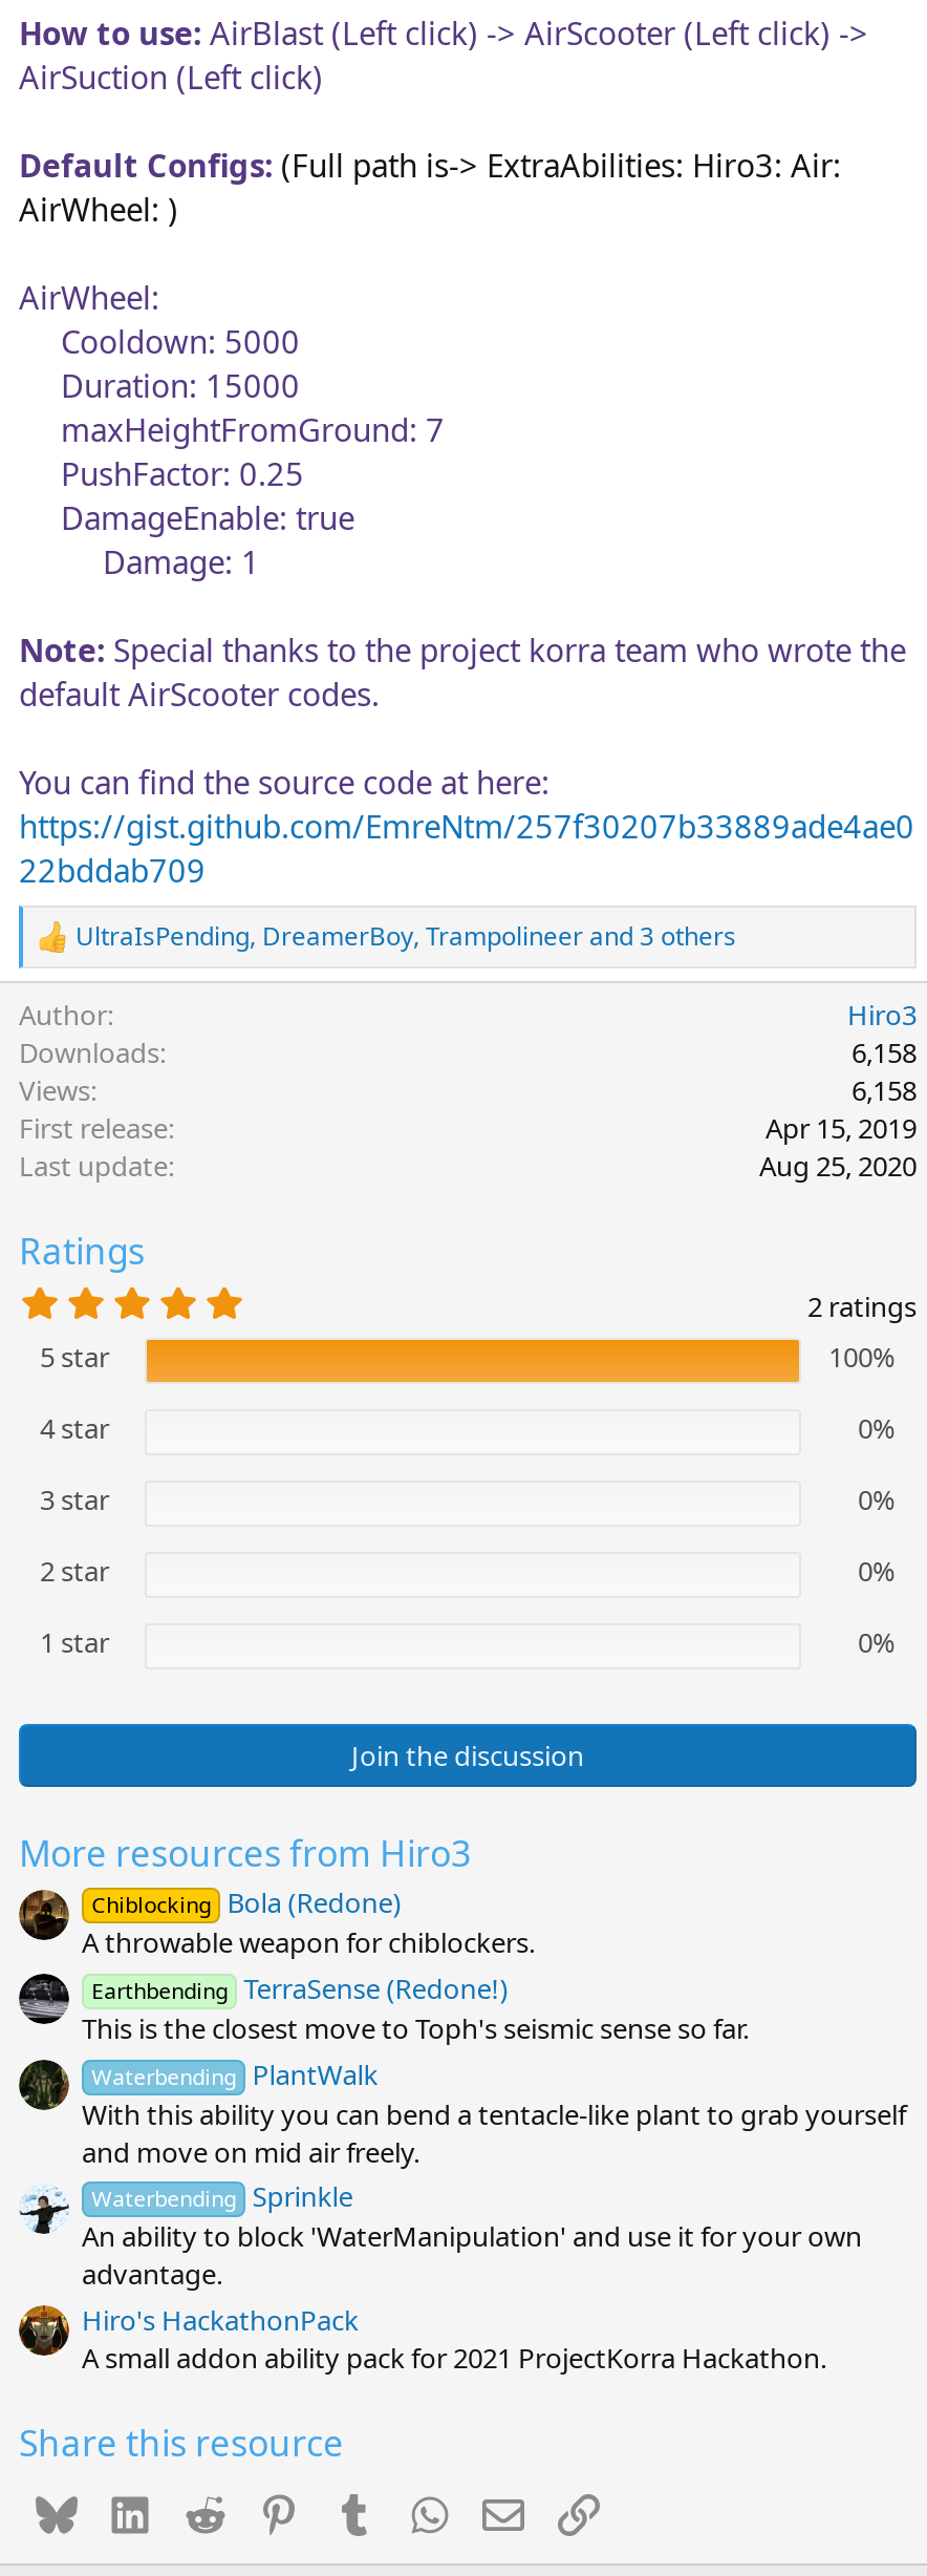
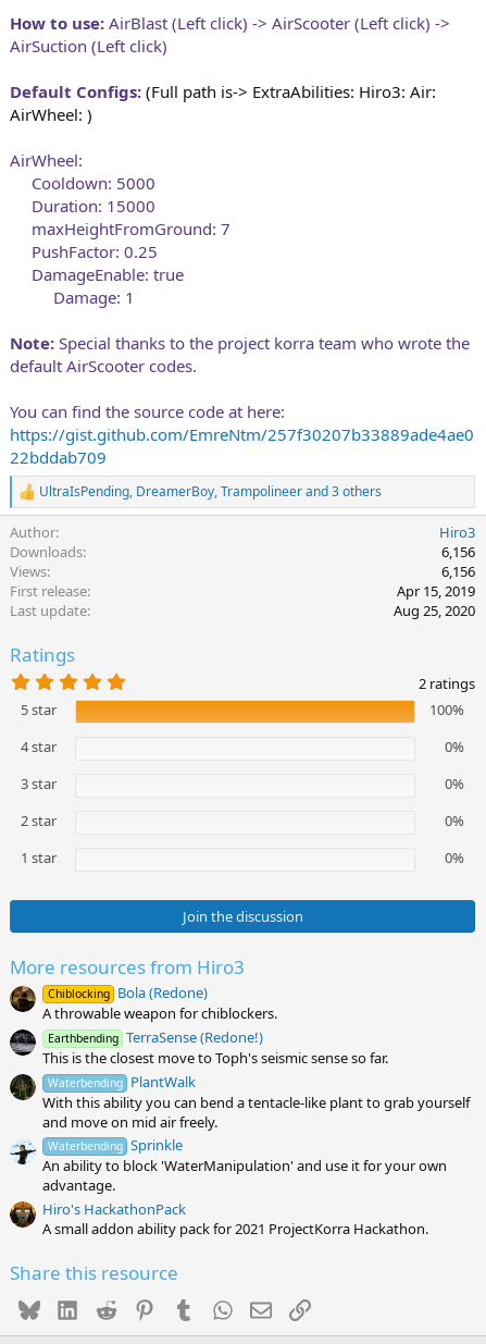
[851,1033,917,1070] 6,158 -> [441,542,475,561] 6,156
[851,1070,917,1108] 6,158 -> [441,561,475,581] 6,156

